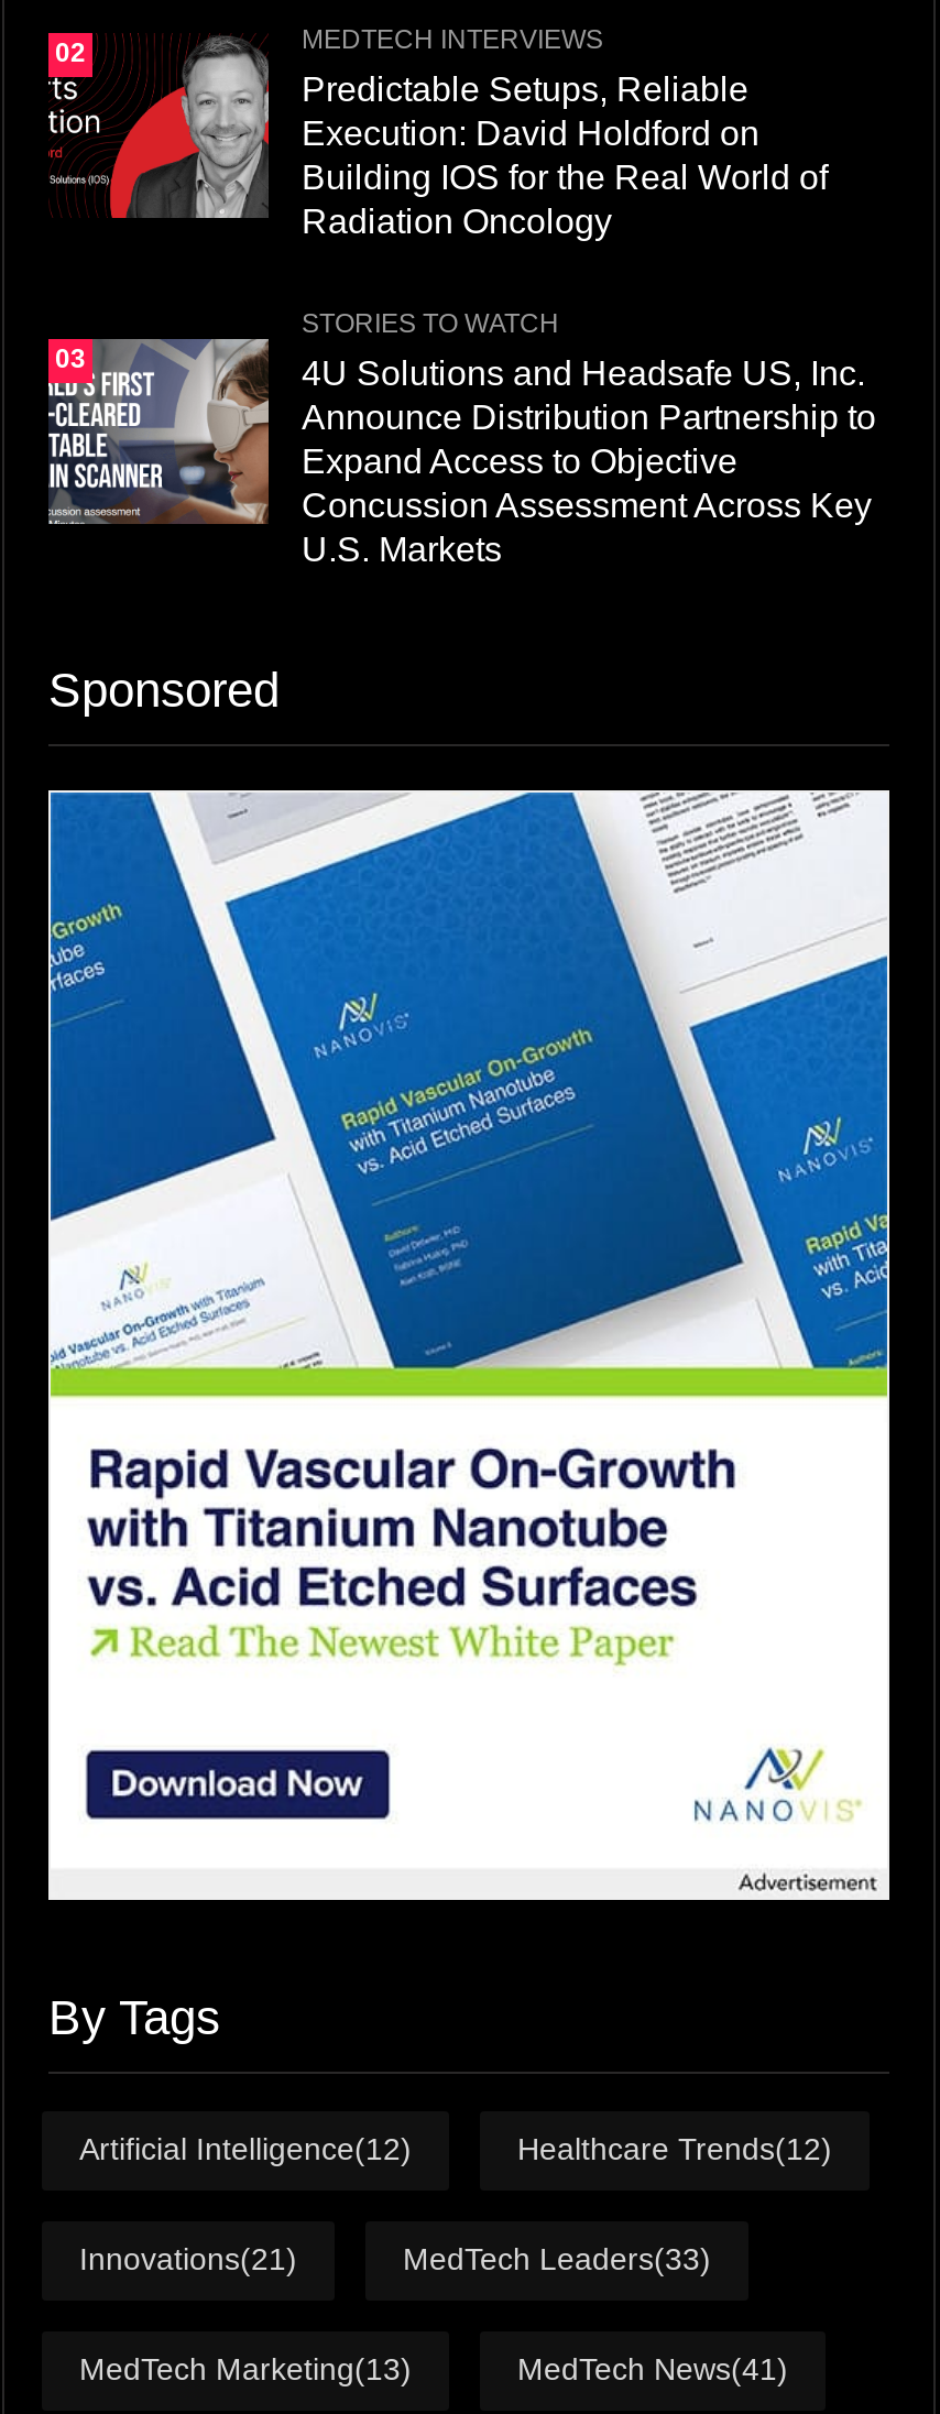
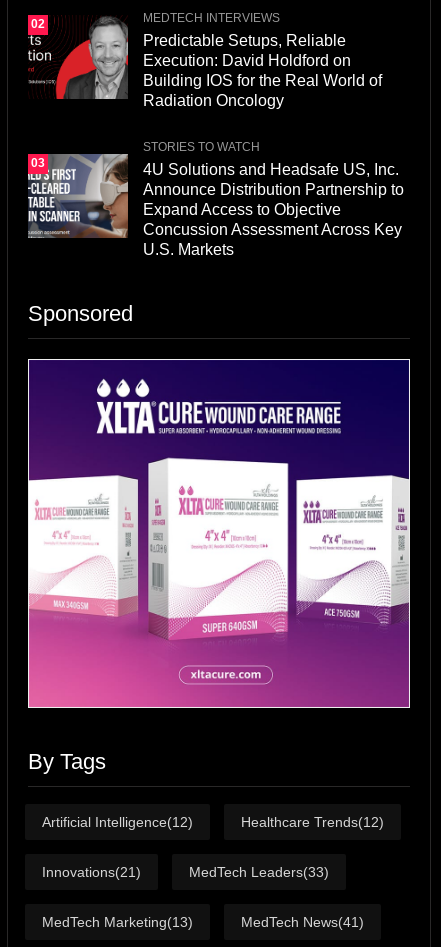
[48,790,889,1900] [image] -> [28,359,410,708] [image]

